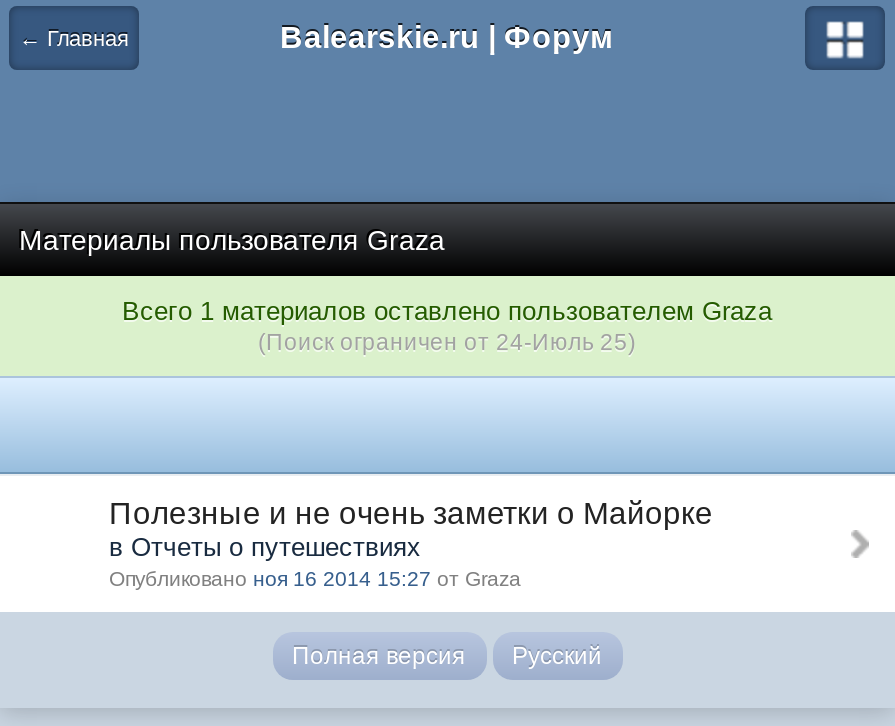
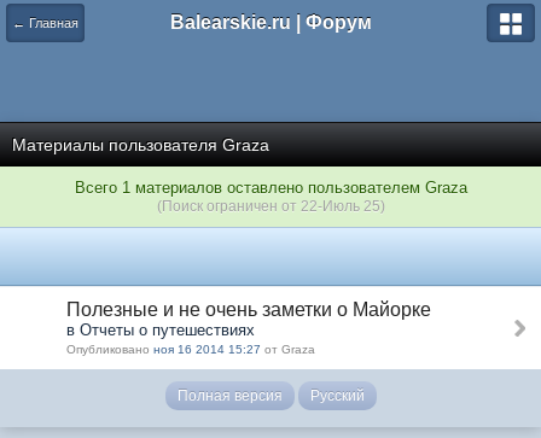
[258,328,636,354] (Поиск ограничен от 24-Июль 25) -> [156,198,385,214] (Поиск ограничен от 22-Июль 25)

